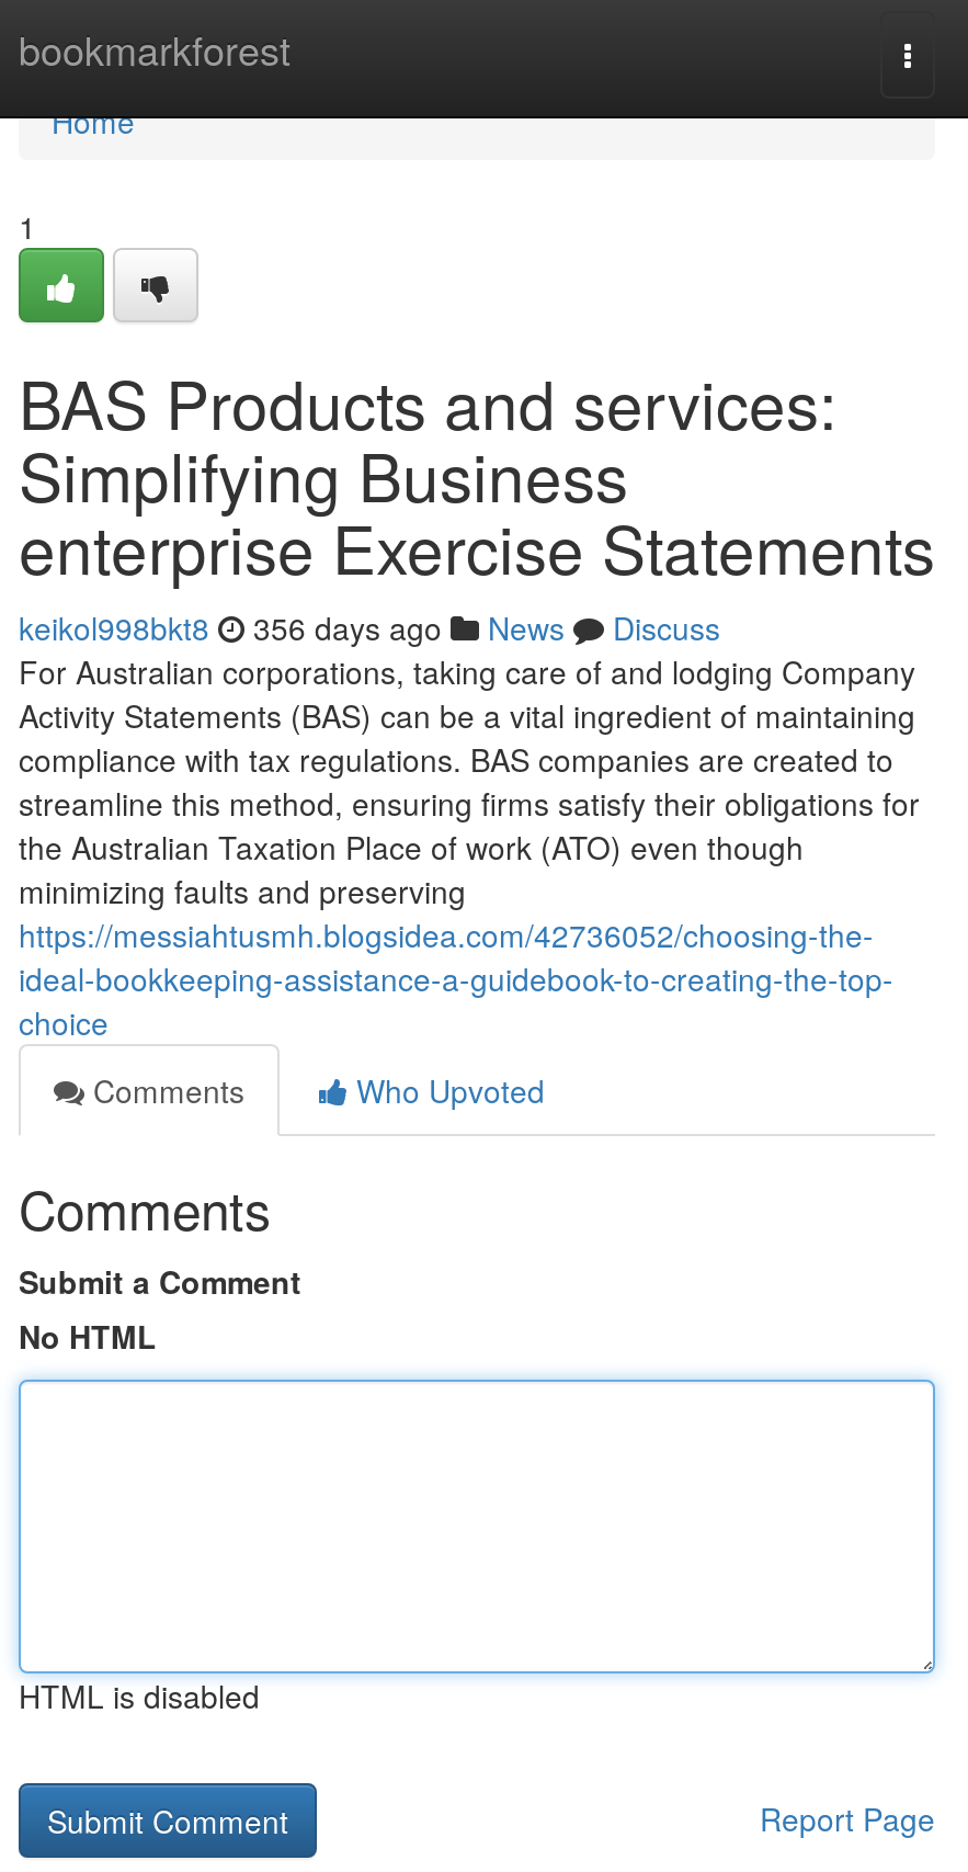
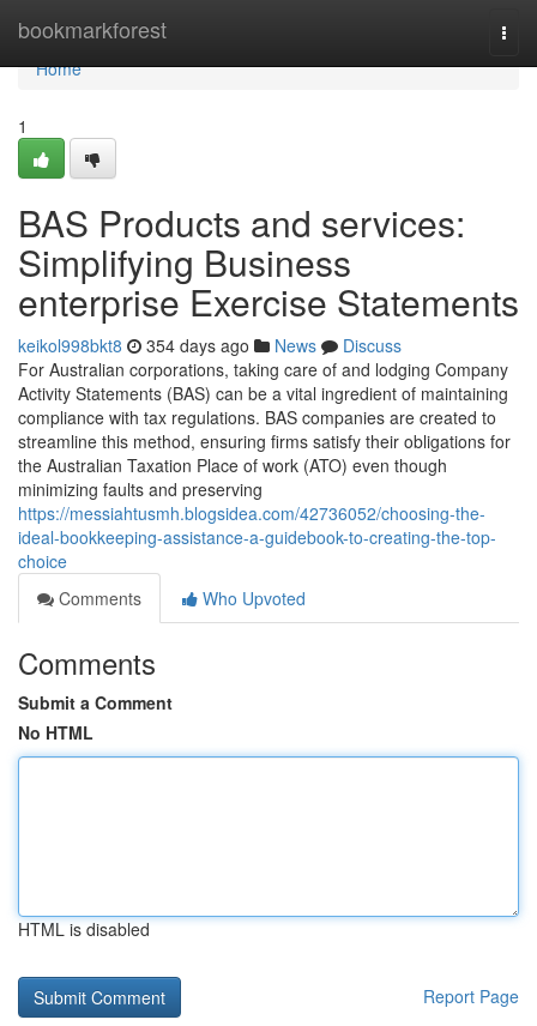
[19,605,720,649] keikol998bkt8 356 days ago News Discuss -> [18,333,402,357] keikol998bkt8 354 days ago News Discuss

